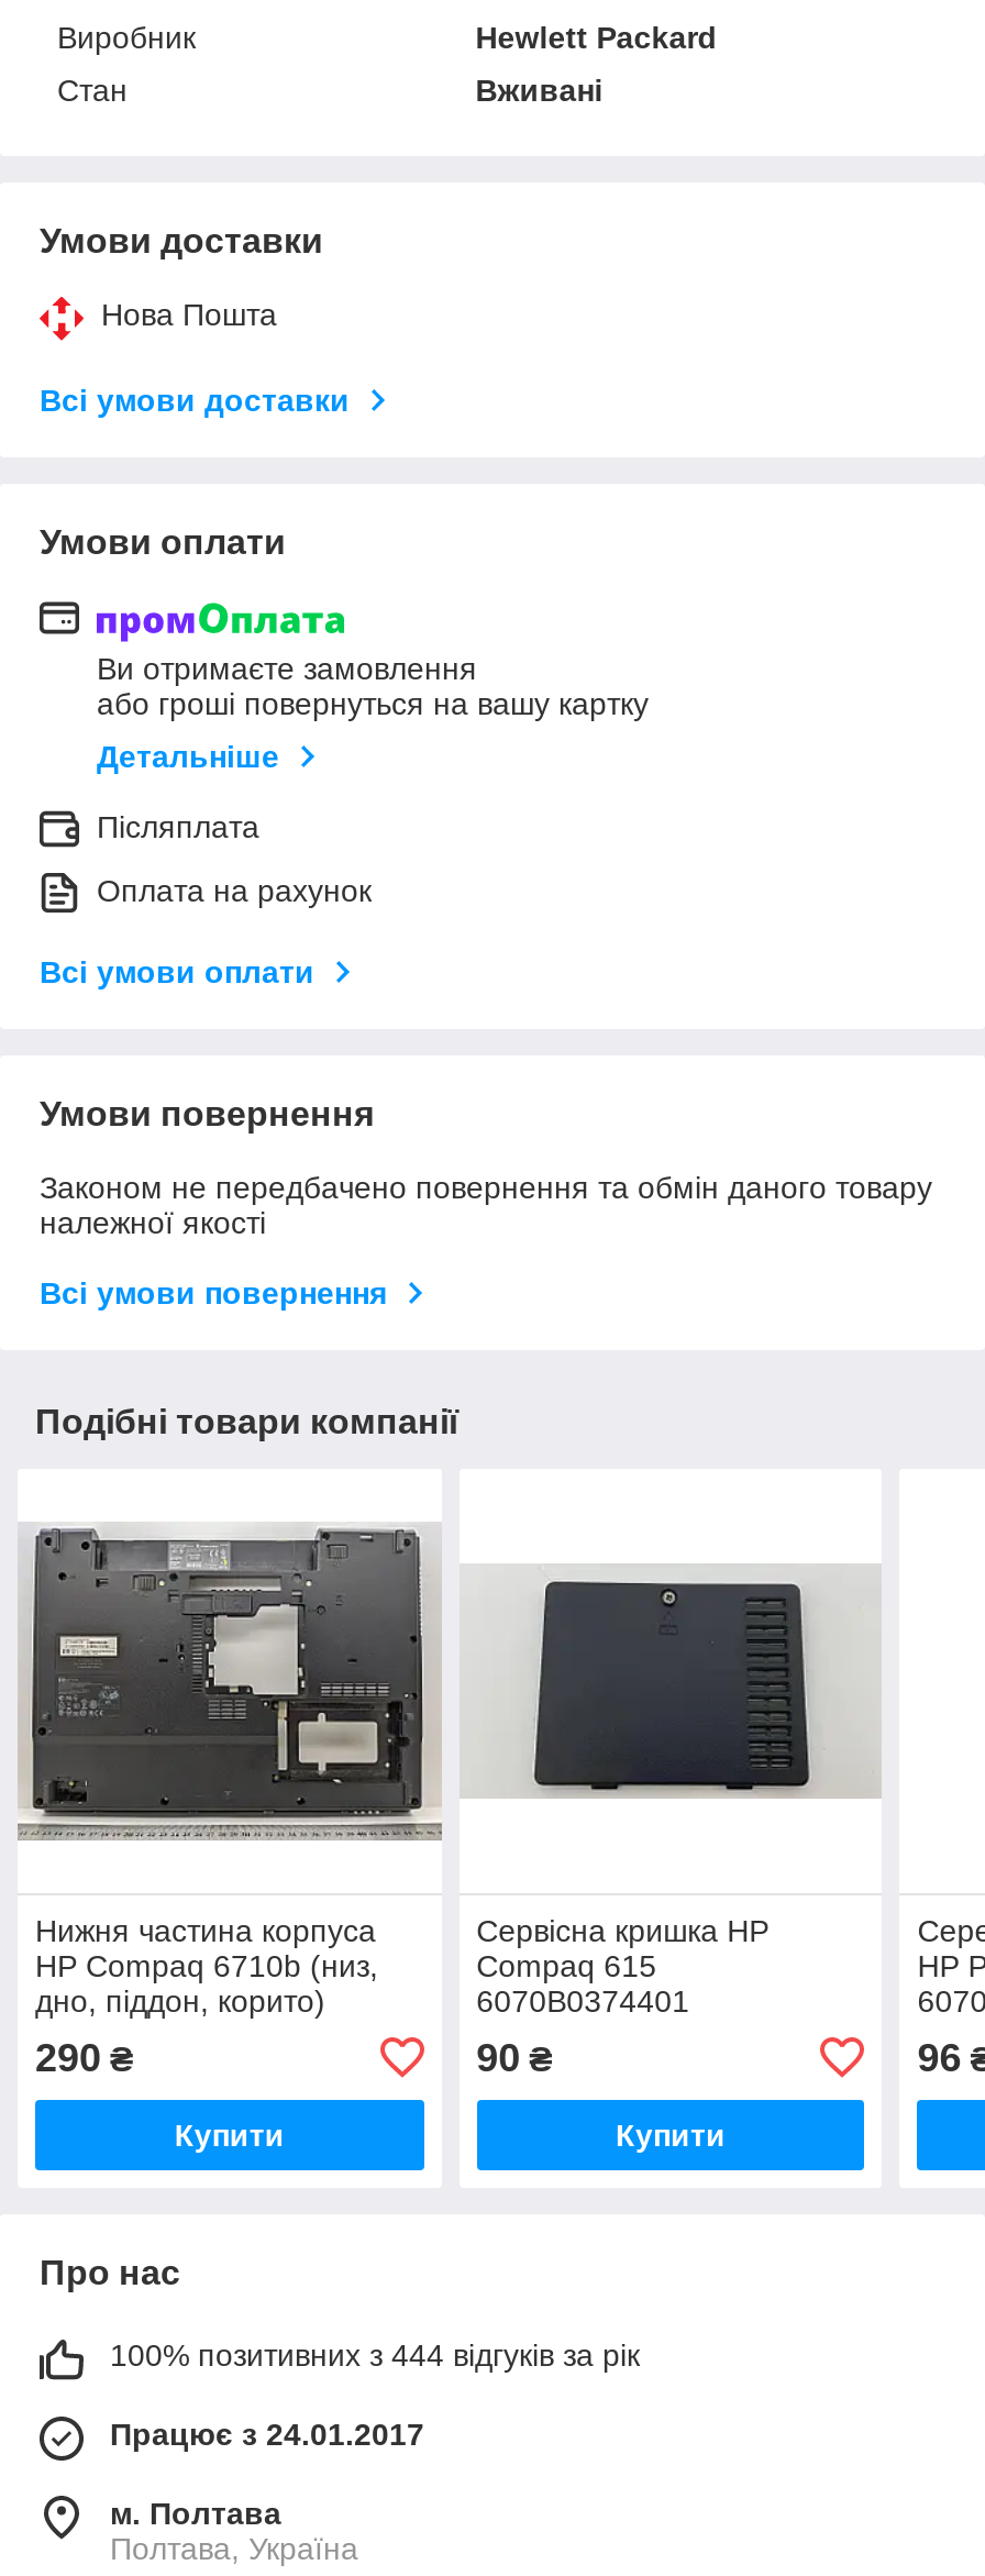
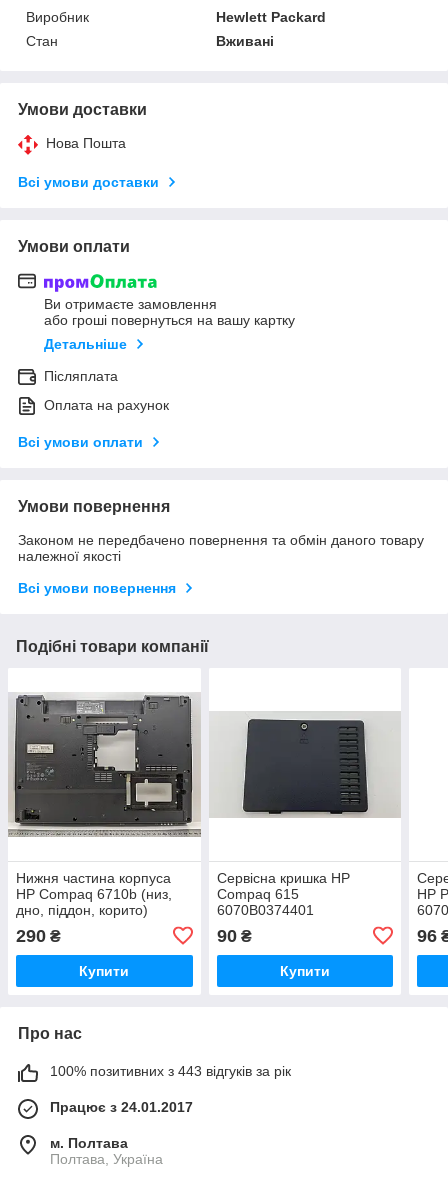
[110,2337,640,2372] 100% позитивних з 444 відгуків за рік -> [50,1063,291,1079] 100% позитивних з 443 відгуків за рік

